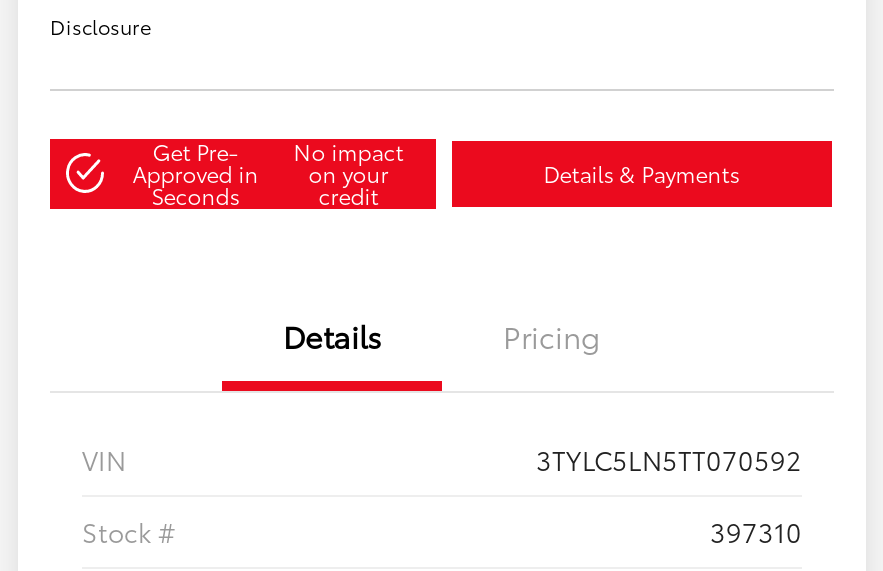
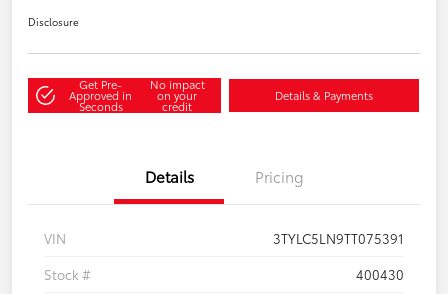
[536,441,802,477] 3TYLC5LN5TT070592 -> [273,229,404,247] 3TYLC5LN9TT075391
[710,513,802,549] 397310 -> [356,265,404,283] 400430

